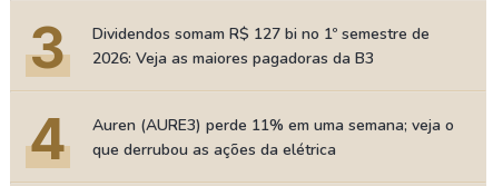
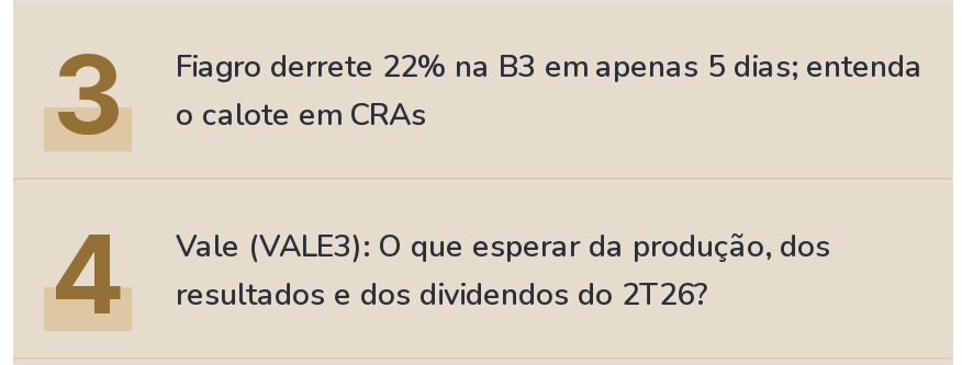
[92,23,430,69] Dividendos somam R$ 127 bi no 1º semestre de | 2026: Veja as maiores pagadoras da B3 -> [176,46,922,136] Fiagro derrete 22% na B3 em apenas 5 dias; entenda | o calote em CRAs
[92,115,454,160] Auren (AURE3) perde 11% em uma semana; veja o | que derrubou as ações da elétrica -> [176,226,830,316] Vale (VALE3): O que esperar da produção, dos | resultados e dos dividendos do 2T26?

